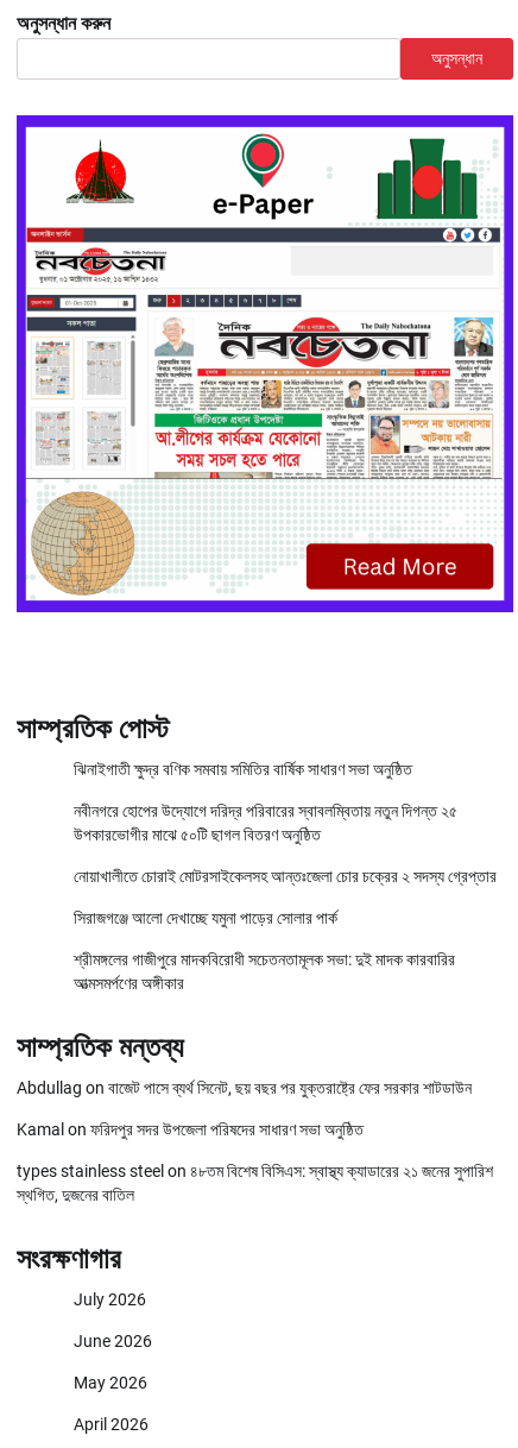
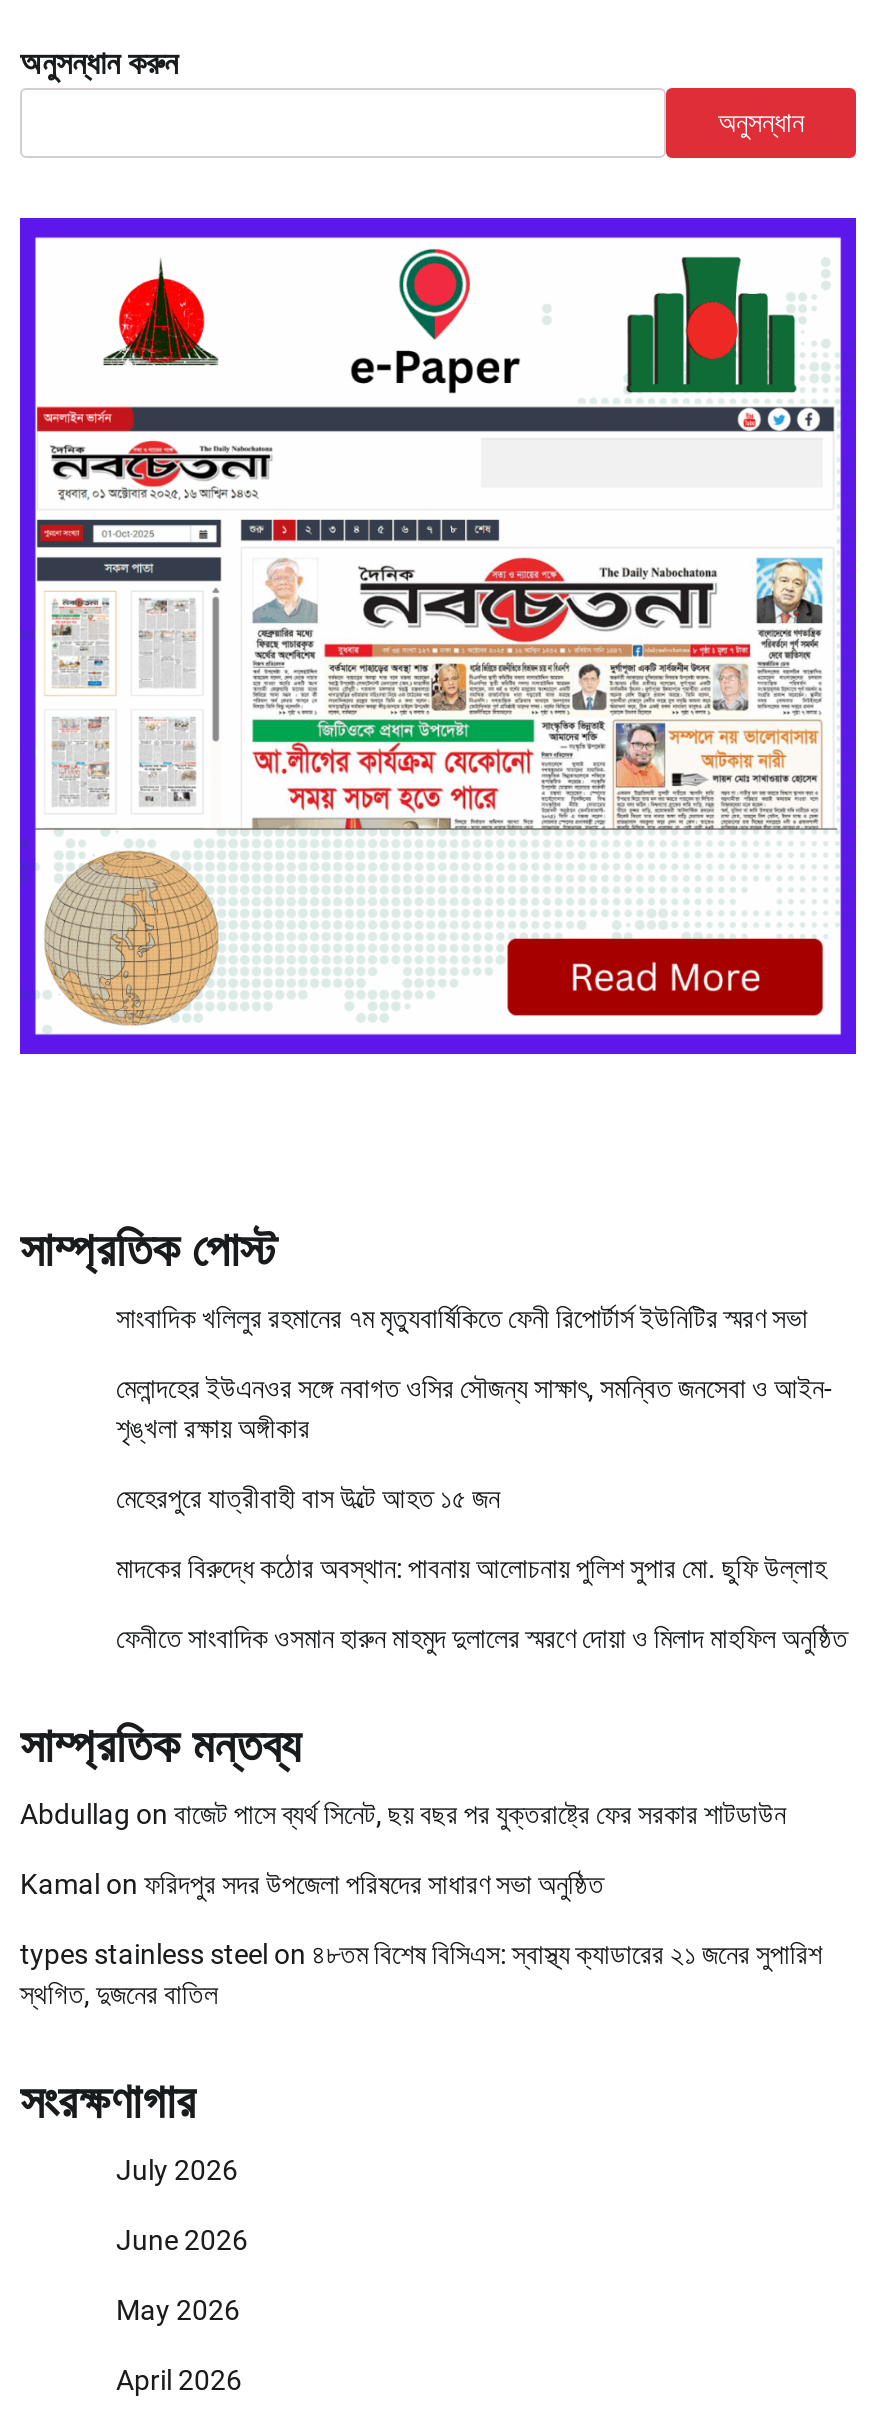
[74,760,412,779] ঝিনাইগাতী ক্ষুদ্র বণিক সমবায় সমিতির বার্ষিক সাধারণ সভা অনুষ্ঠিত -> [116,1301,808,1333] সাংবাদিক খলিলুর রহমানের ৭ম মৃত্যুবার্ষিকিতে ফেনী রিপোর্টার্স ইউনিটির স্মরণ সভা
[74,801,457,844] নবীনগরে হোপের উদ্যোগে দরিদ্র পরিবারের স্বাবলম্বিতায় নতুন দিগন্ত ২৫ | উপকারভোগীর মাঝে ৫০টি ছাগল বিতরণ অনুষ্ঠিত -> [116,1371,832,1443] মেলান্দহের ইউএনওর সঙ্গে নবাগত ওসির সৌজন্য সাক্ষাৎ, সমন্বিত জনসেবা ও আইন- | শৃঙ্খলা রক্ষায় অঙ্গীকার
[74,867,497,886] নোয়াখালীতে চোরাই মোটরসাইকেলসহ আন্তঃজেলা চোর চক্রের ২ সদস্য গ্রেপ্তার -> [116,1481,500,1513] মেহেরপুরে যাত্রীবাহী বাস উল্টে আহত ১৫ জন
[74,908,337,927] সিরাজগঞ্জে আলো দেখাচ্ছে যমুনা পাড়ের সোলার পার্ক -> [116,1551,826,1583] মাদকের বিরুদ্ধে কঠোর অবস্থান: পাবনায় আলোচনায় পুলিশ সুপার মো. ছুফি উল্লাহ
[74,950,455,993] শ্রীমঙ্গলের গাজীপুরে মাদকবিরোধী সচেতনতামূলক সভা: দুই মাদক কারবারির | আত্মসমর্পণের অঙ্গীকার -> [116,1621,848,1653] ফেনীতে সাংবাদিক ওসমান হারুন মাহমুদ দুলালের স্মরণে দোয়া ও মিলাদ মাহফিল অনুষ্ঠিত

